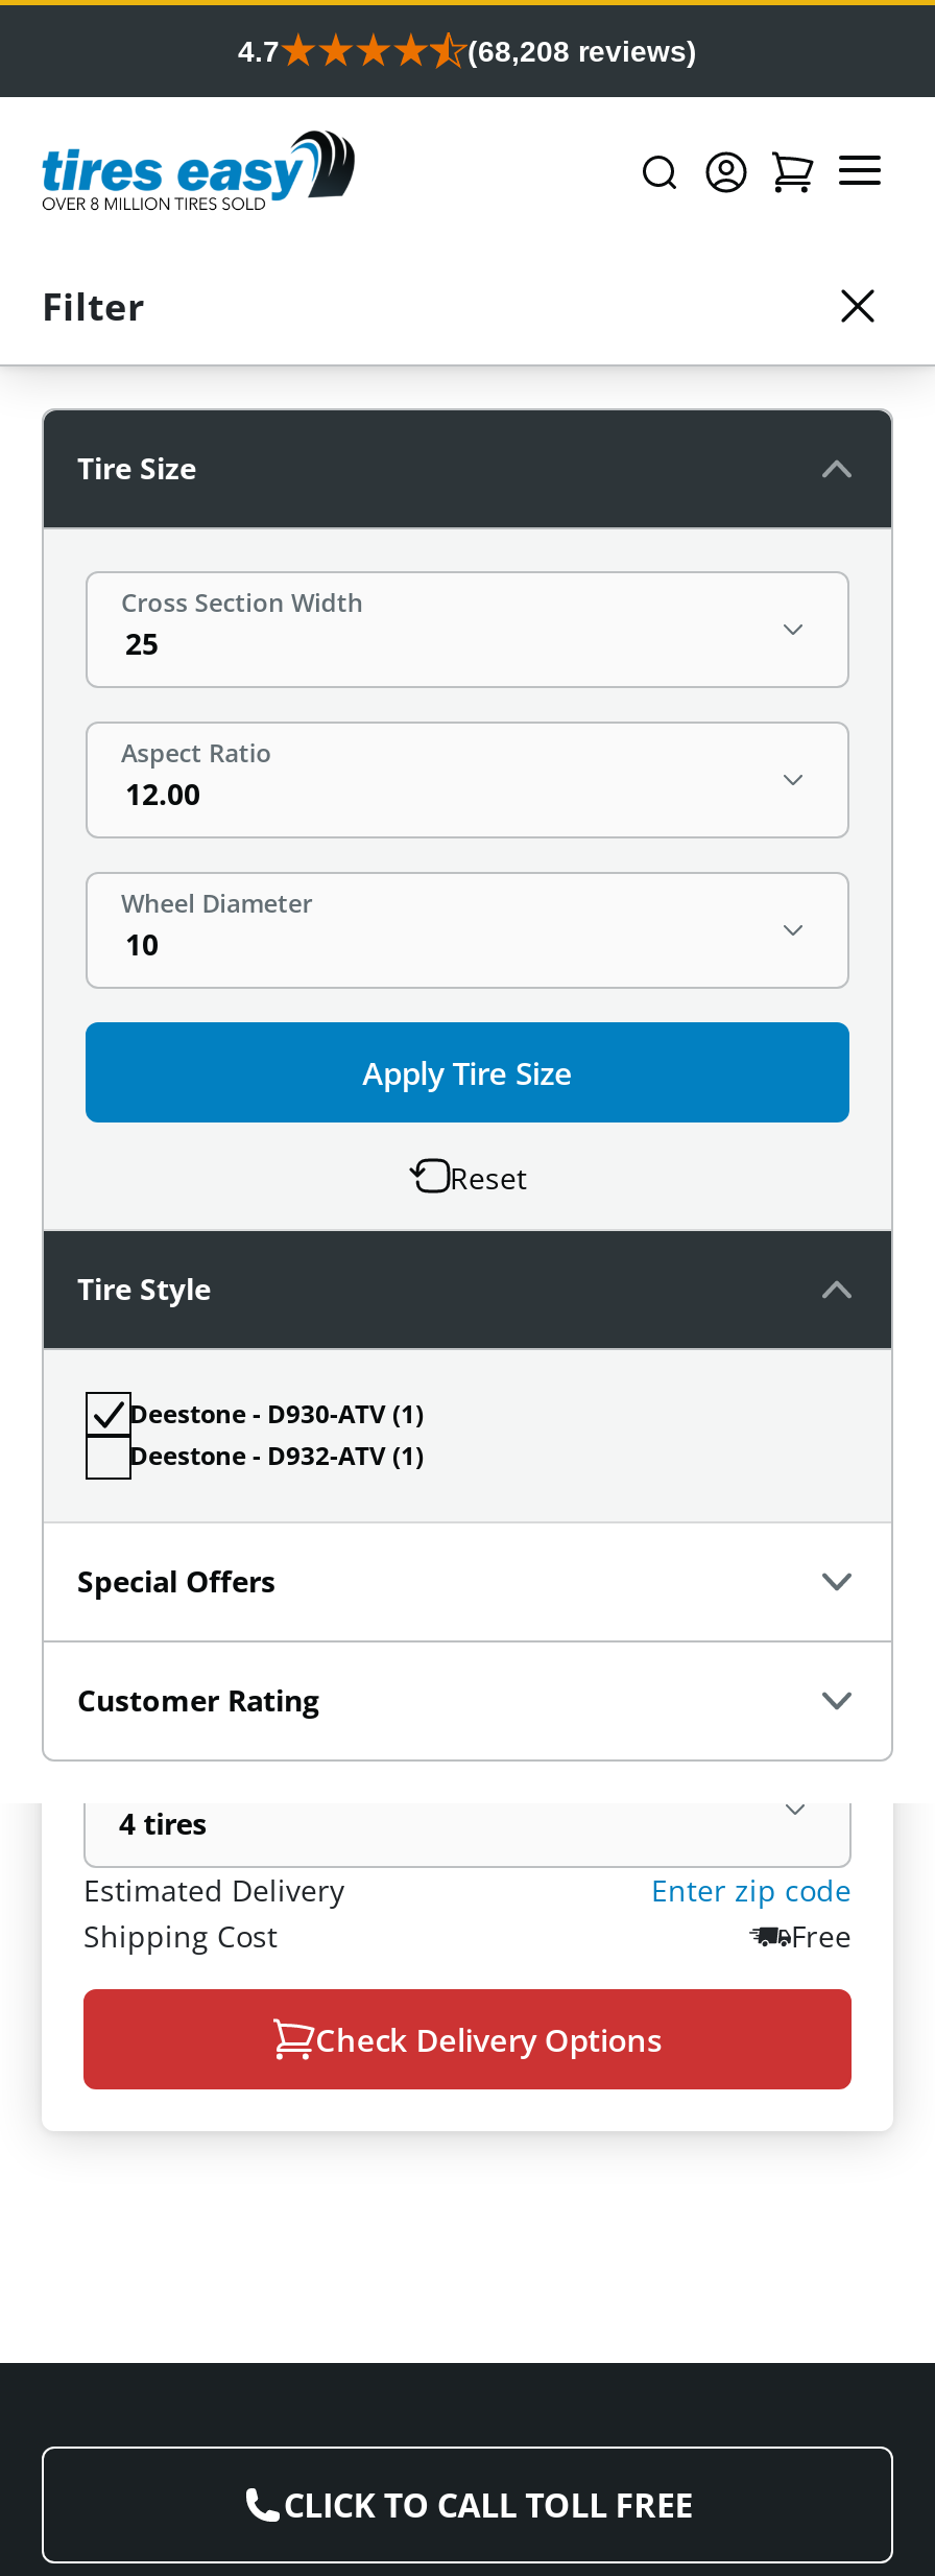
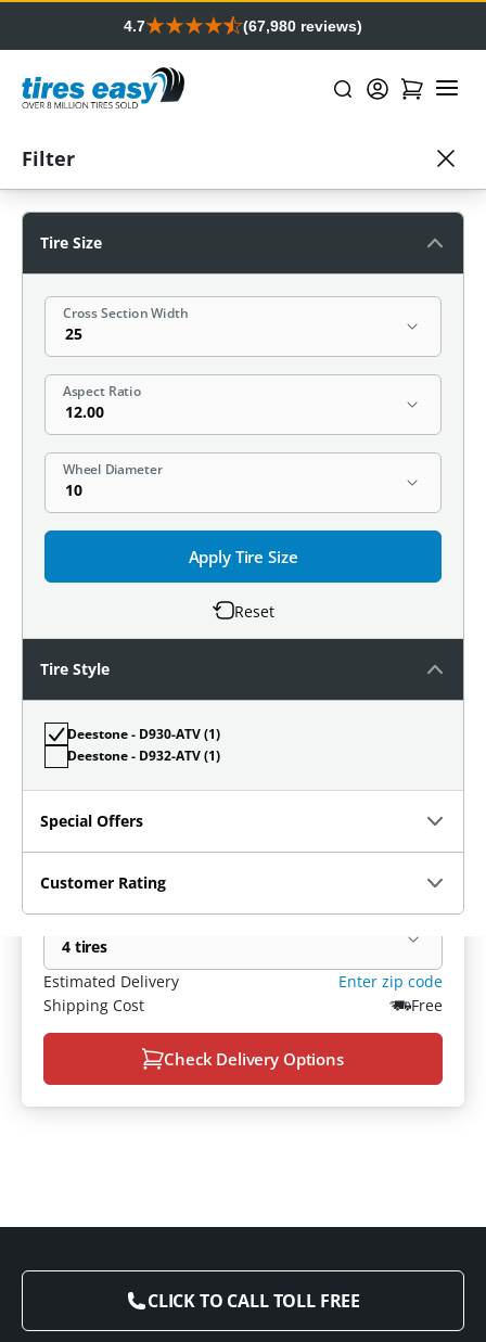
[468,34,697,68] (68,208 reviews) -> [243,17,362,35] (67,980 reviews)

